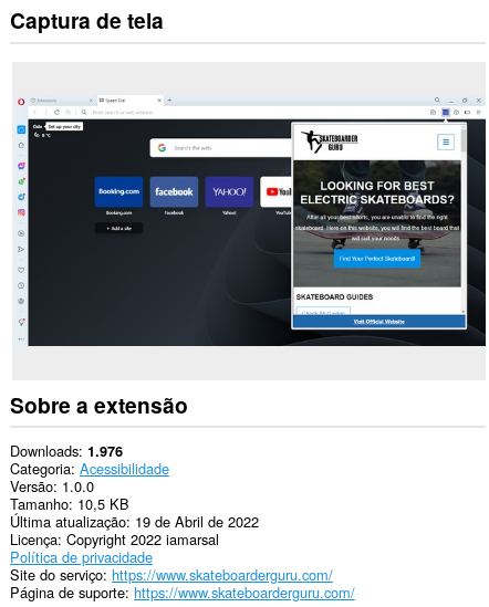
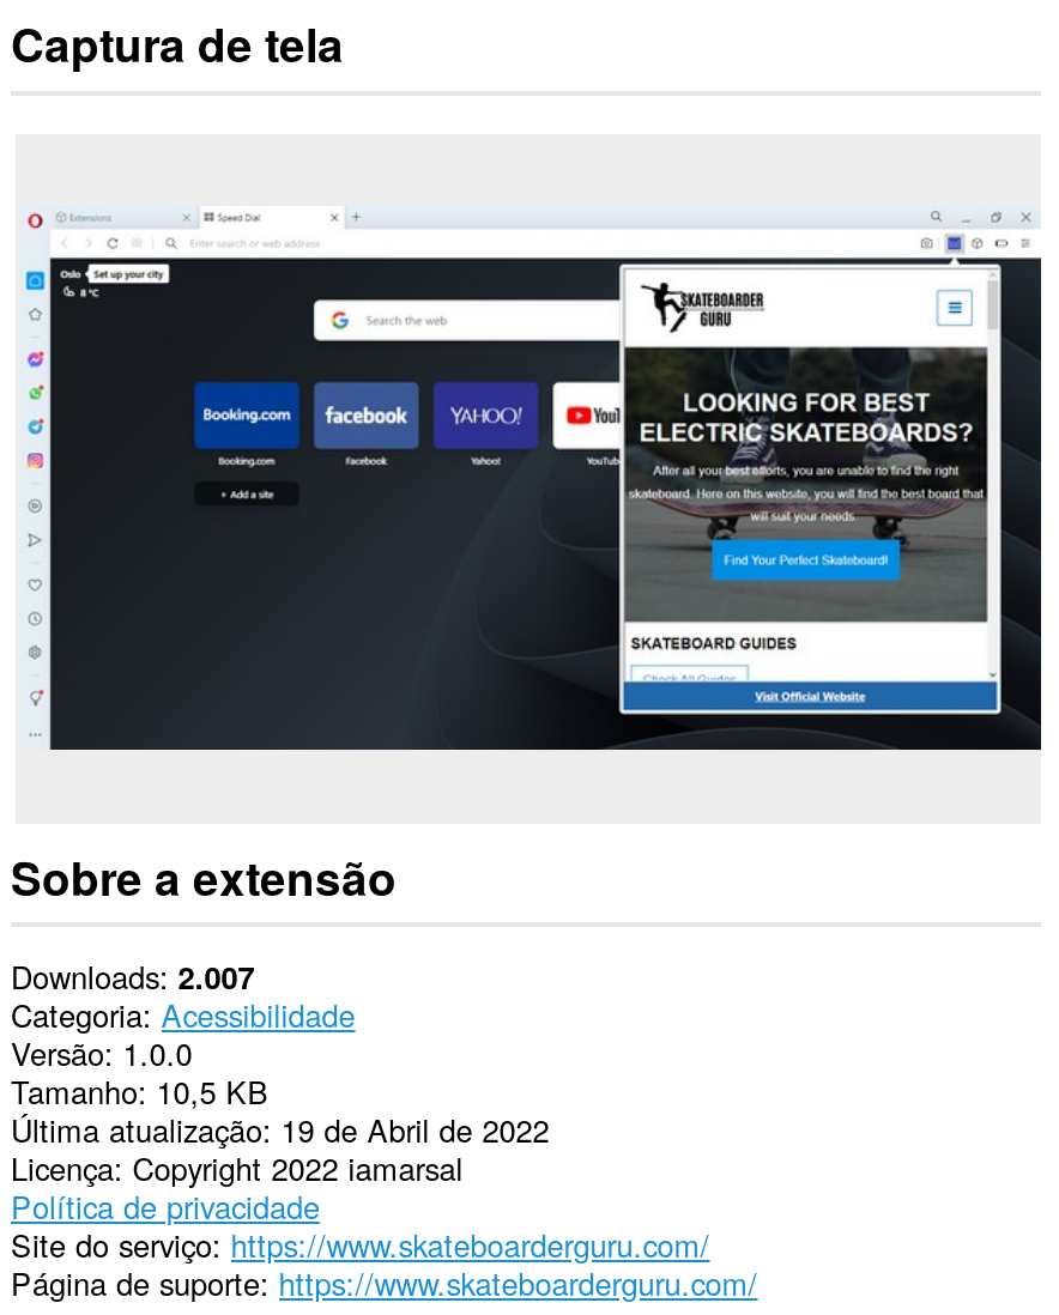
[10,440,123,461] Downloads 1.976 -> [11,953,255,999] Downloads 2.007

